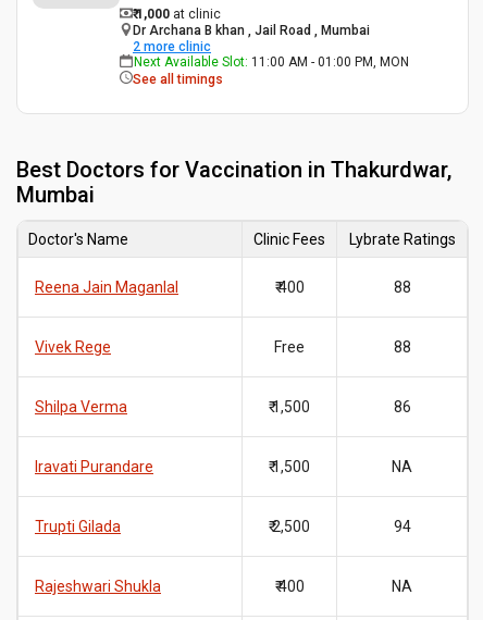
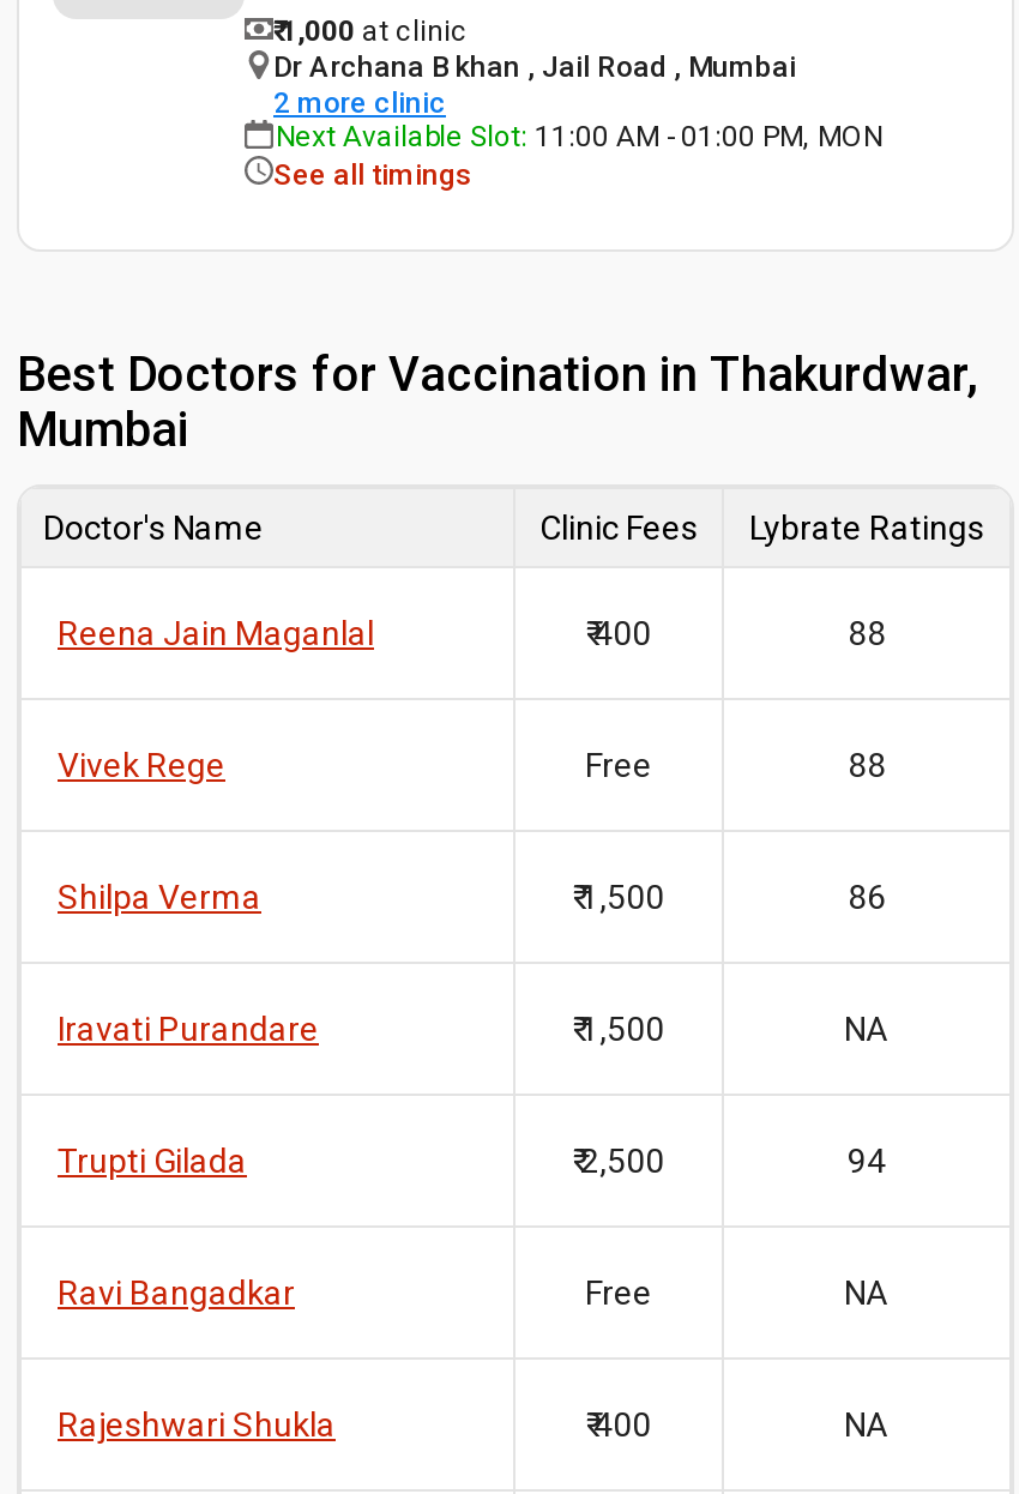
none -> [58,1273,890,1312] Ravi Bangadkar | Free | NA

